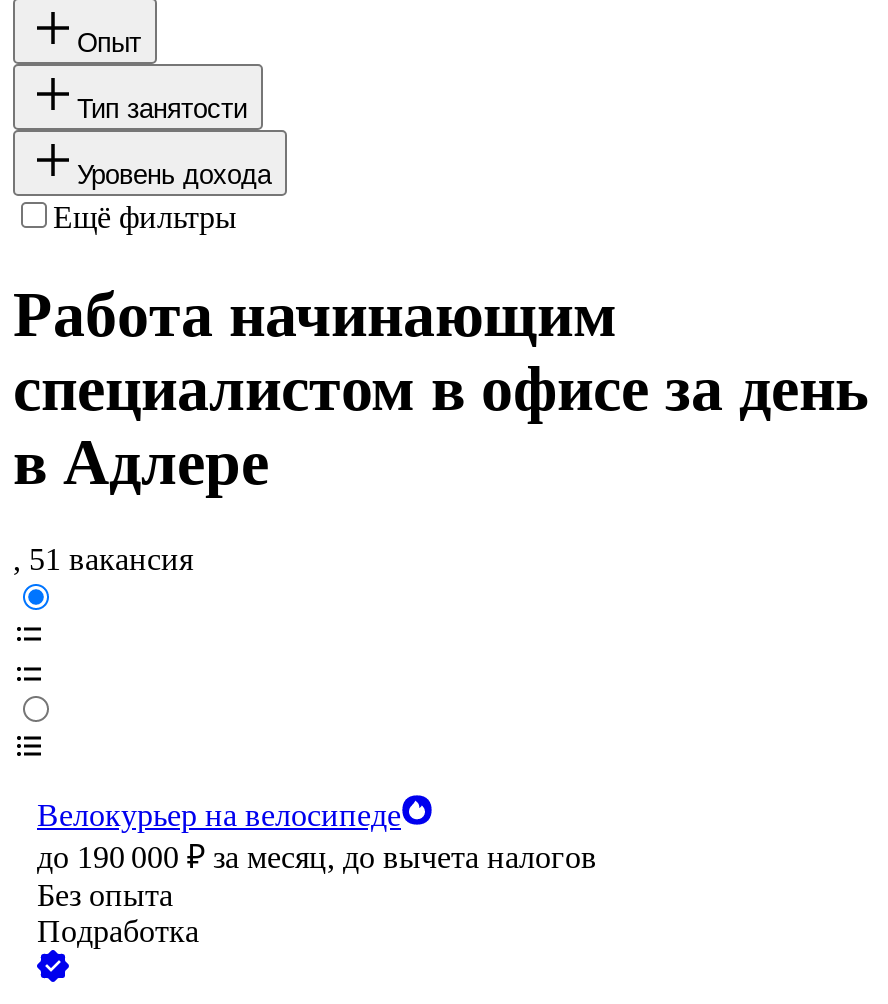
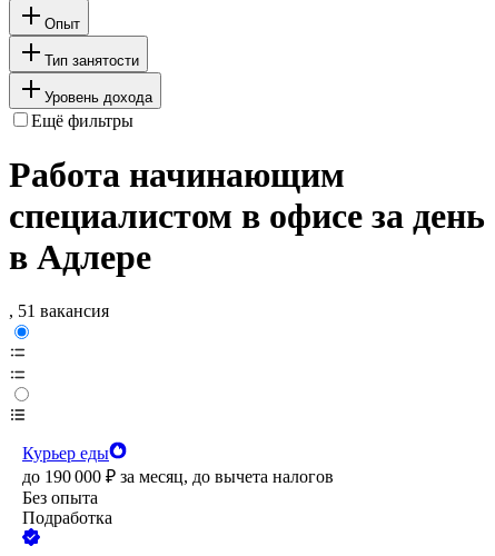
[37,799,401,833] Велокурьер на велосипеде -> [22,444,109,463] Курьер еды

